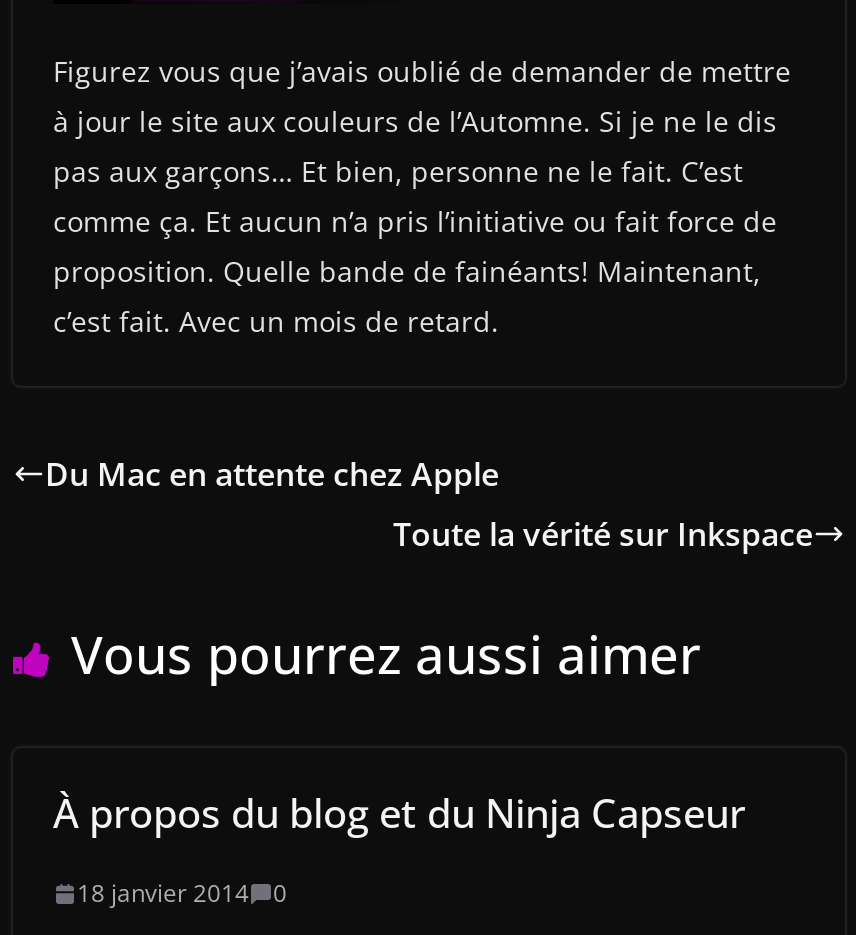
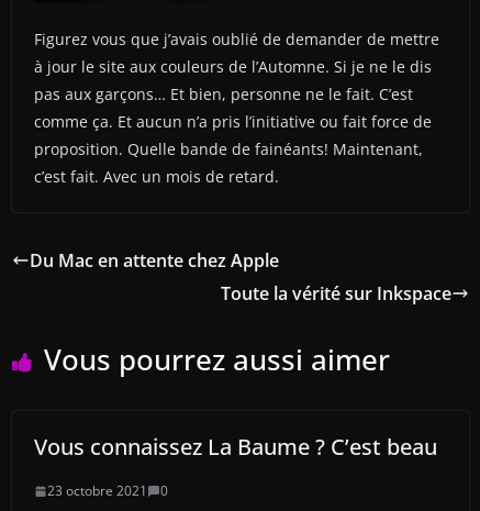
[53,787,745,841] À propos du blog et du Ninja Capseur -> [34,432,437,462] Vous connaissez La Baume ? C’est beau
[77,877,287,911] 18 janvier 2014 0 -> [47,482,168,500] 23 octobre 2021 0

